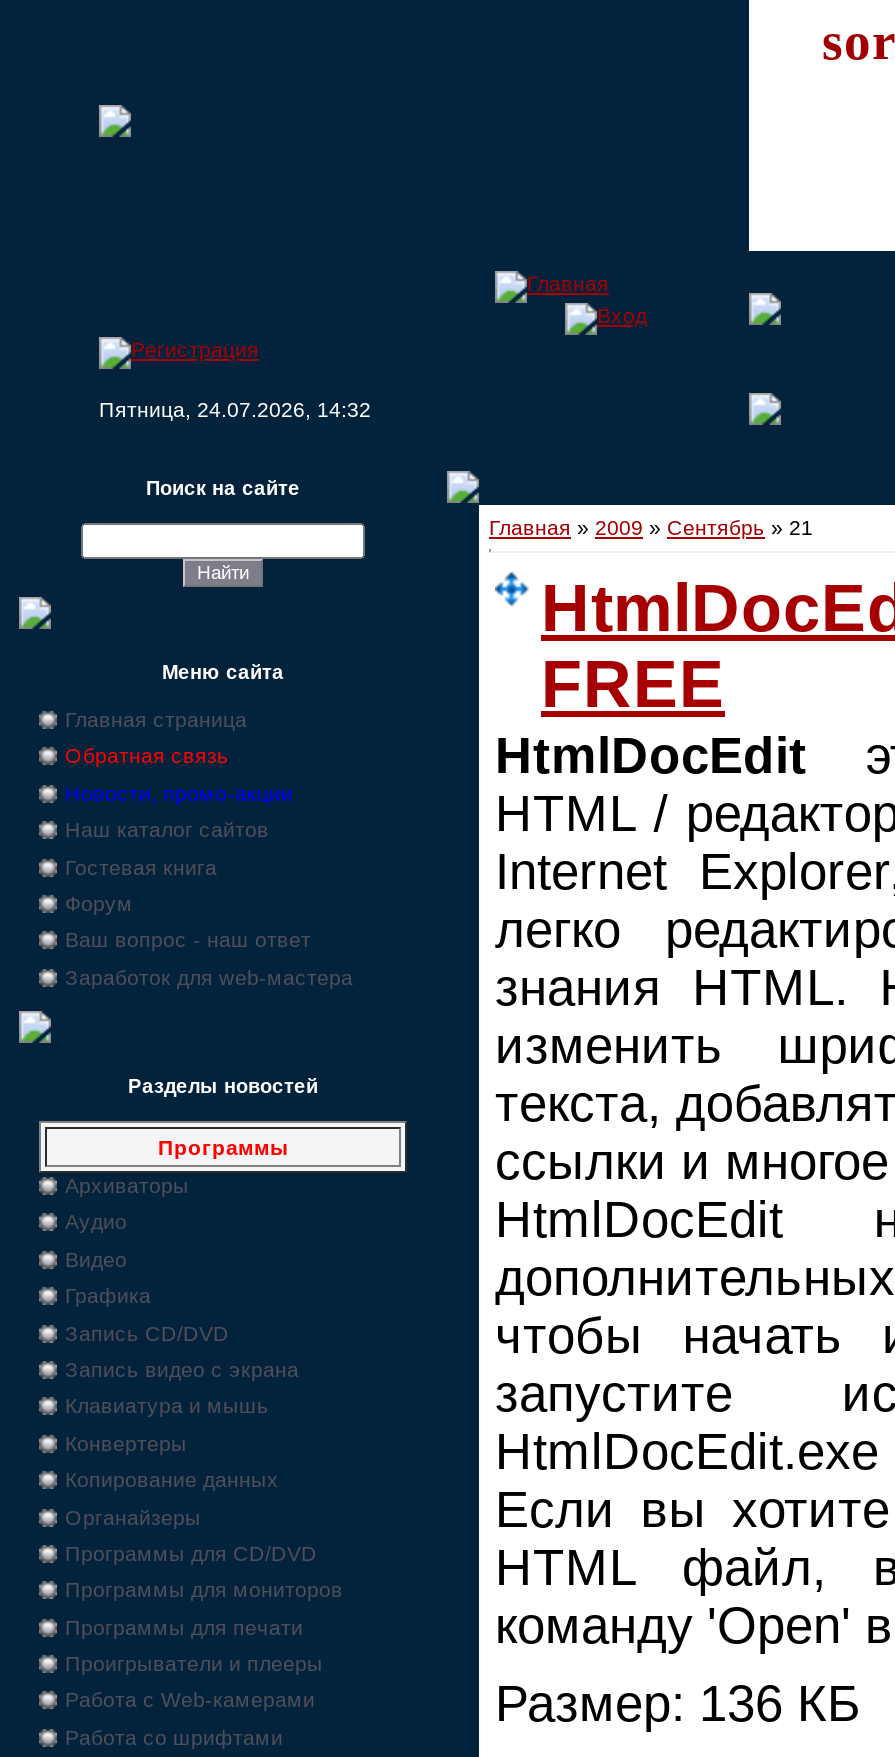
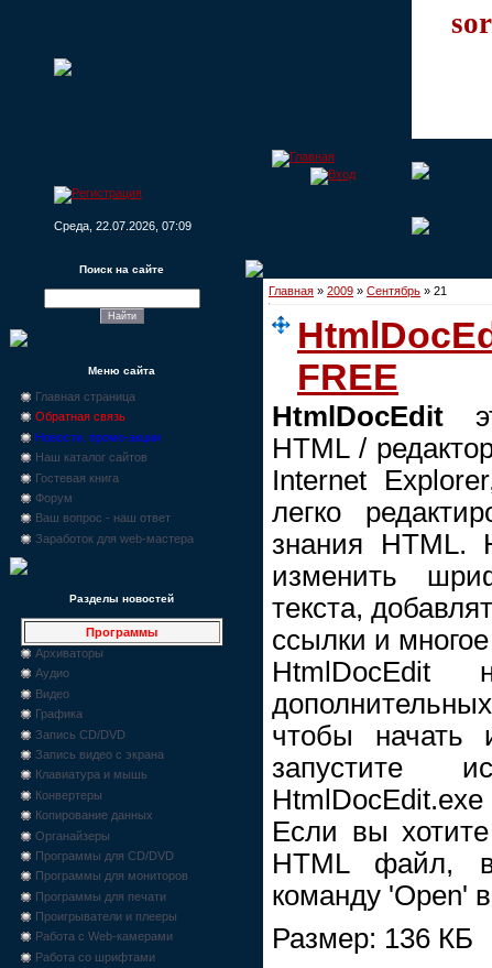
[99,397,371,421] Пятница, 24.07.2026, 14:32 -> [54,219,192,232] Среда, 22.07.2026, 07:09

